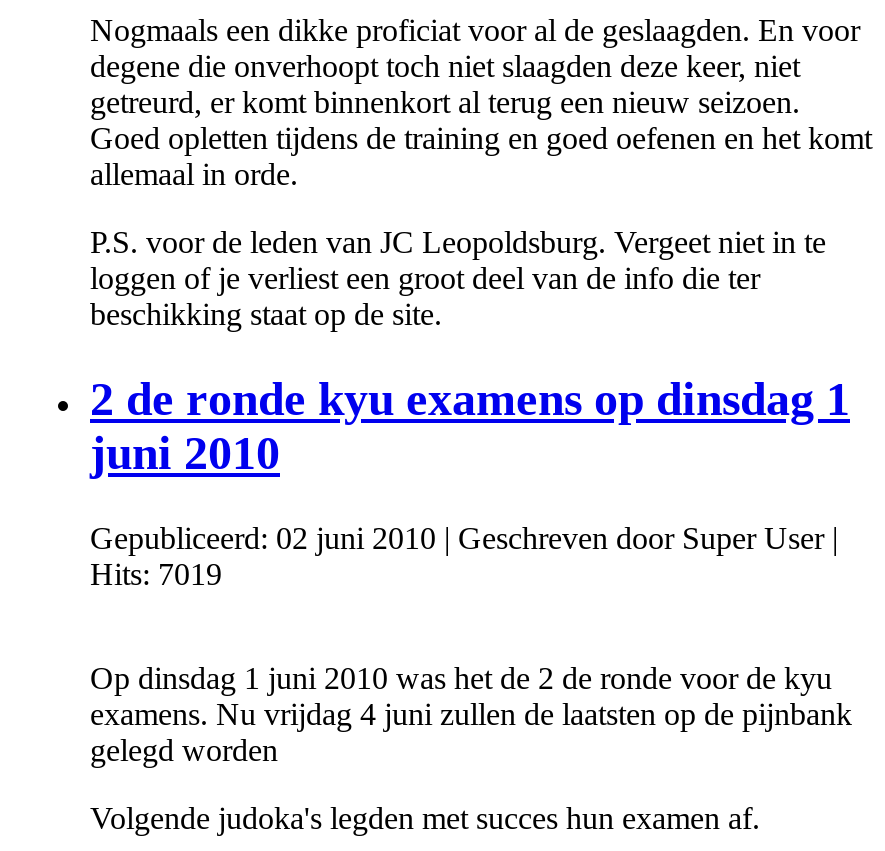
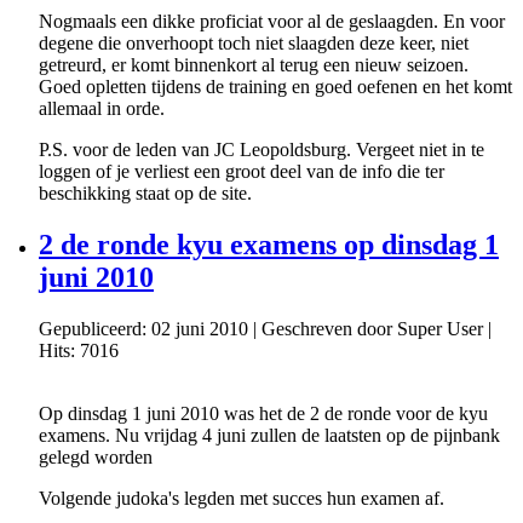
[90,557,222,591] Hits: 7019 -> [39,340,119,361] Hits: 7016

